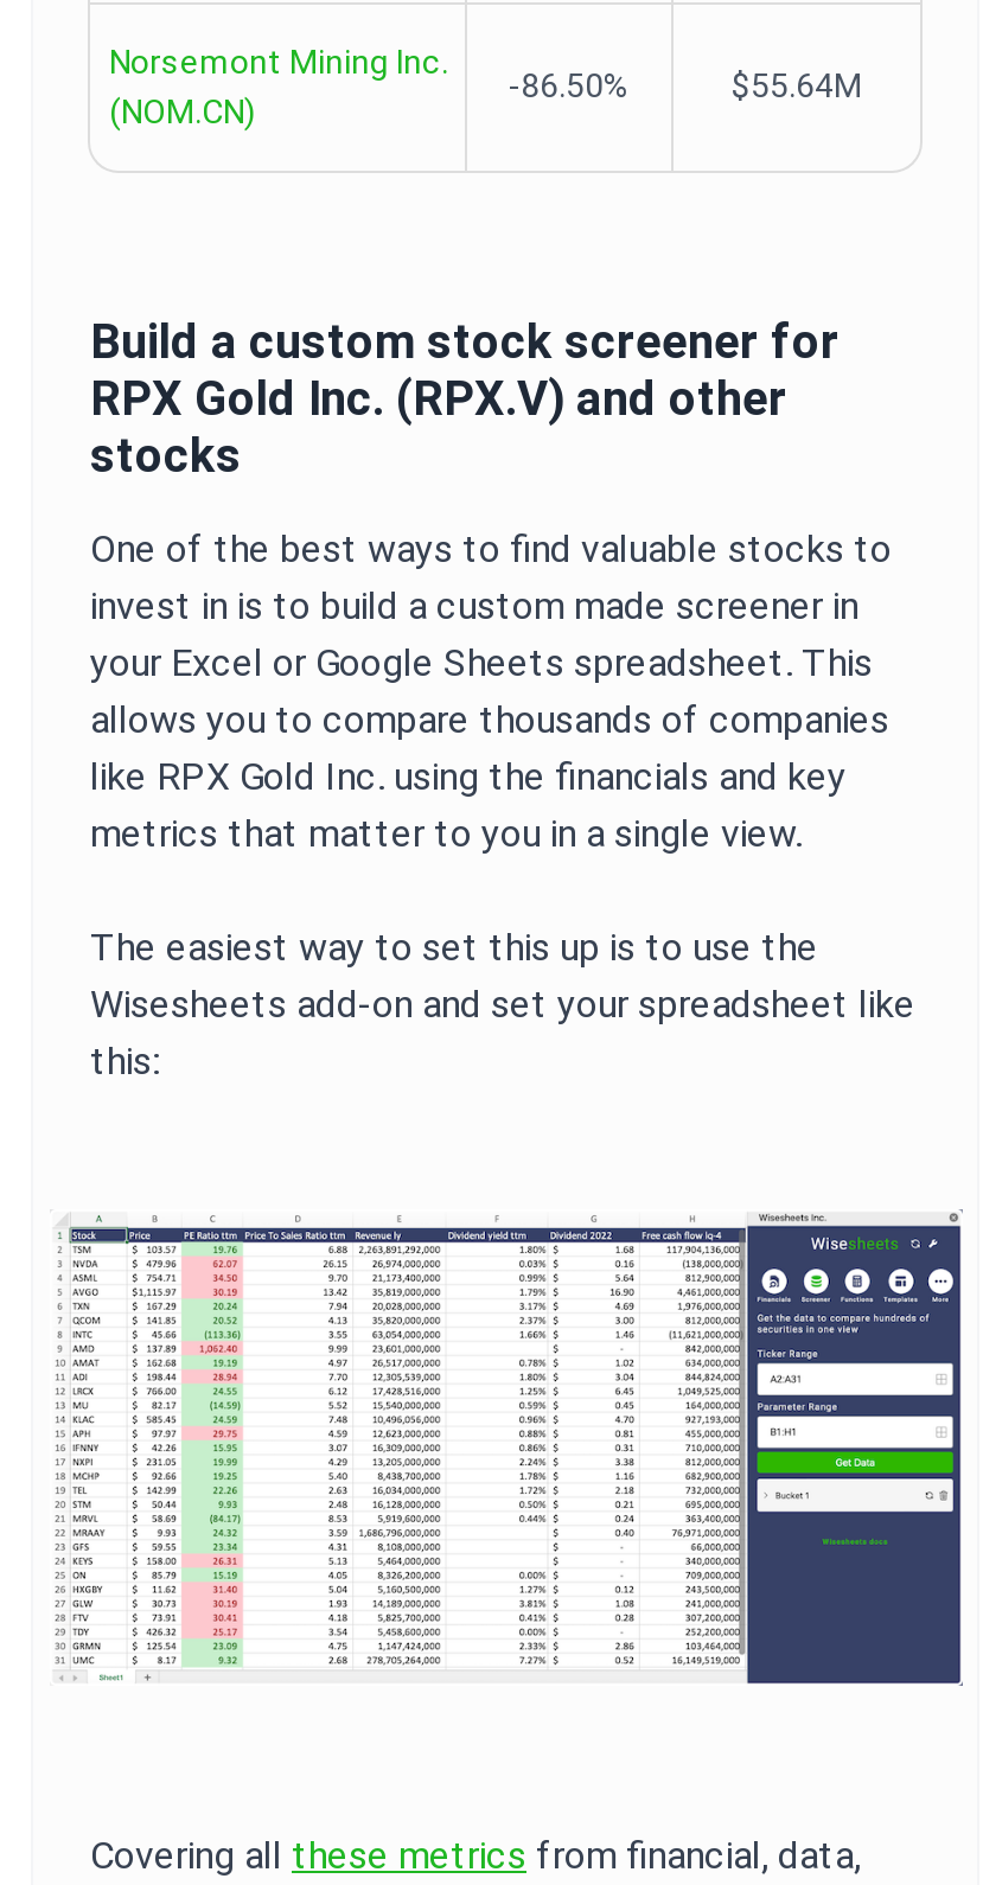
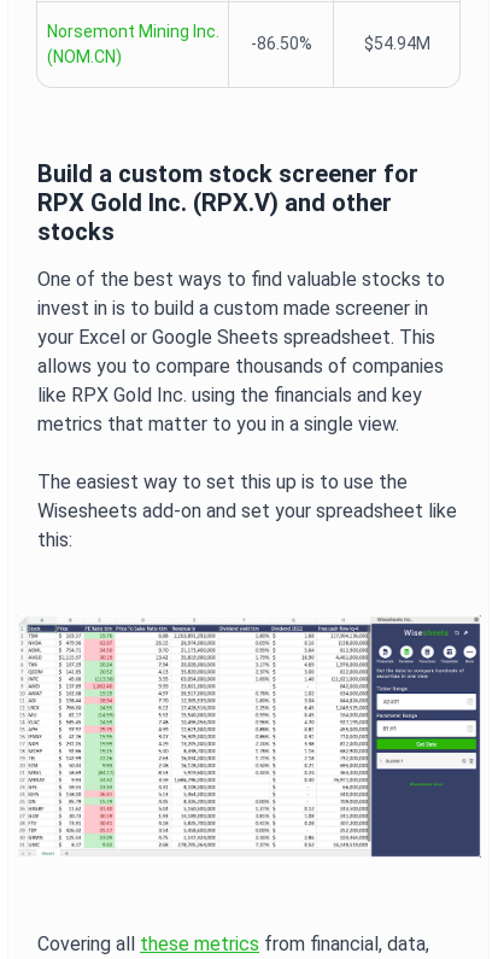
[732,66,862,104] $55.64M -> [364,34,430,53] $54.94M

